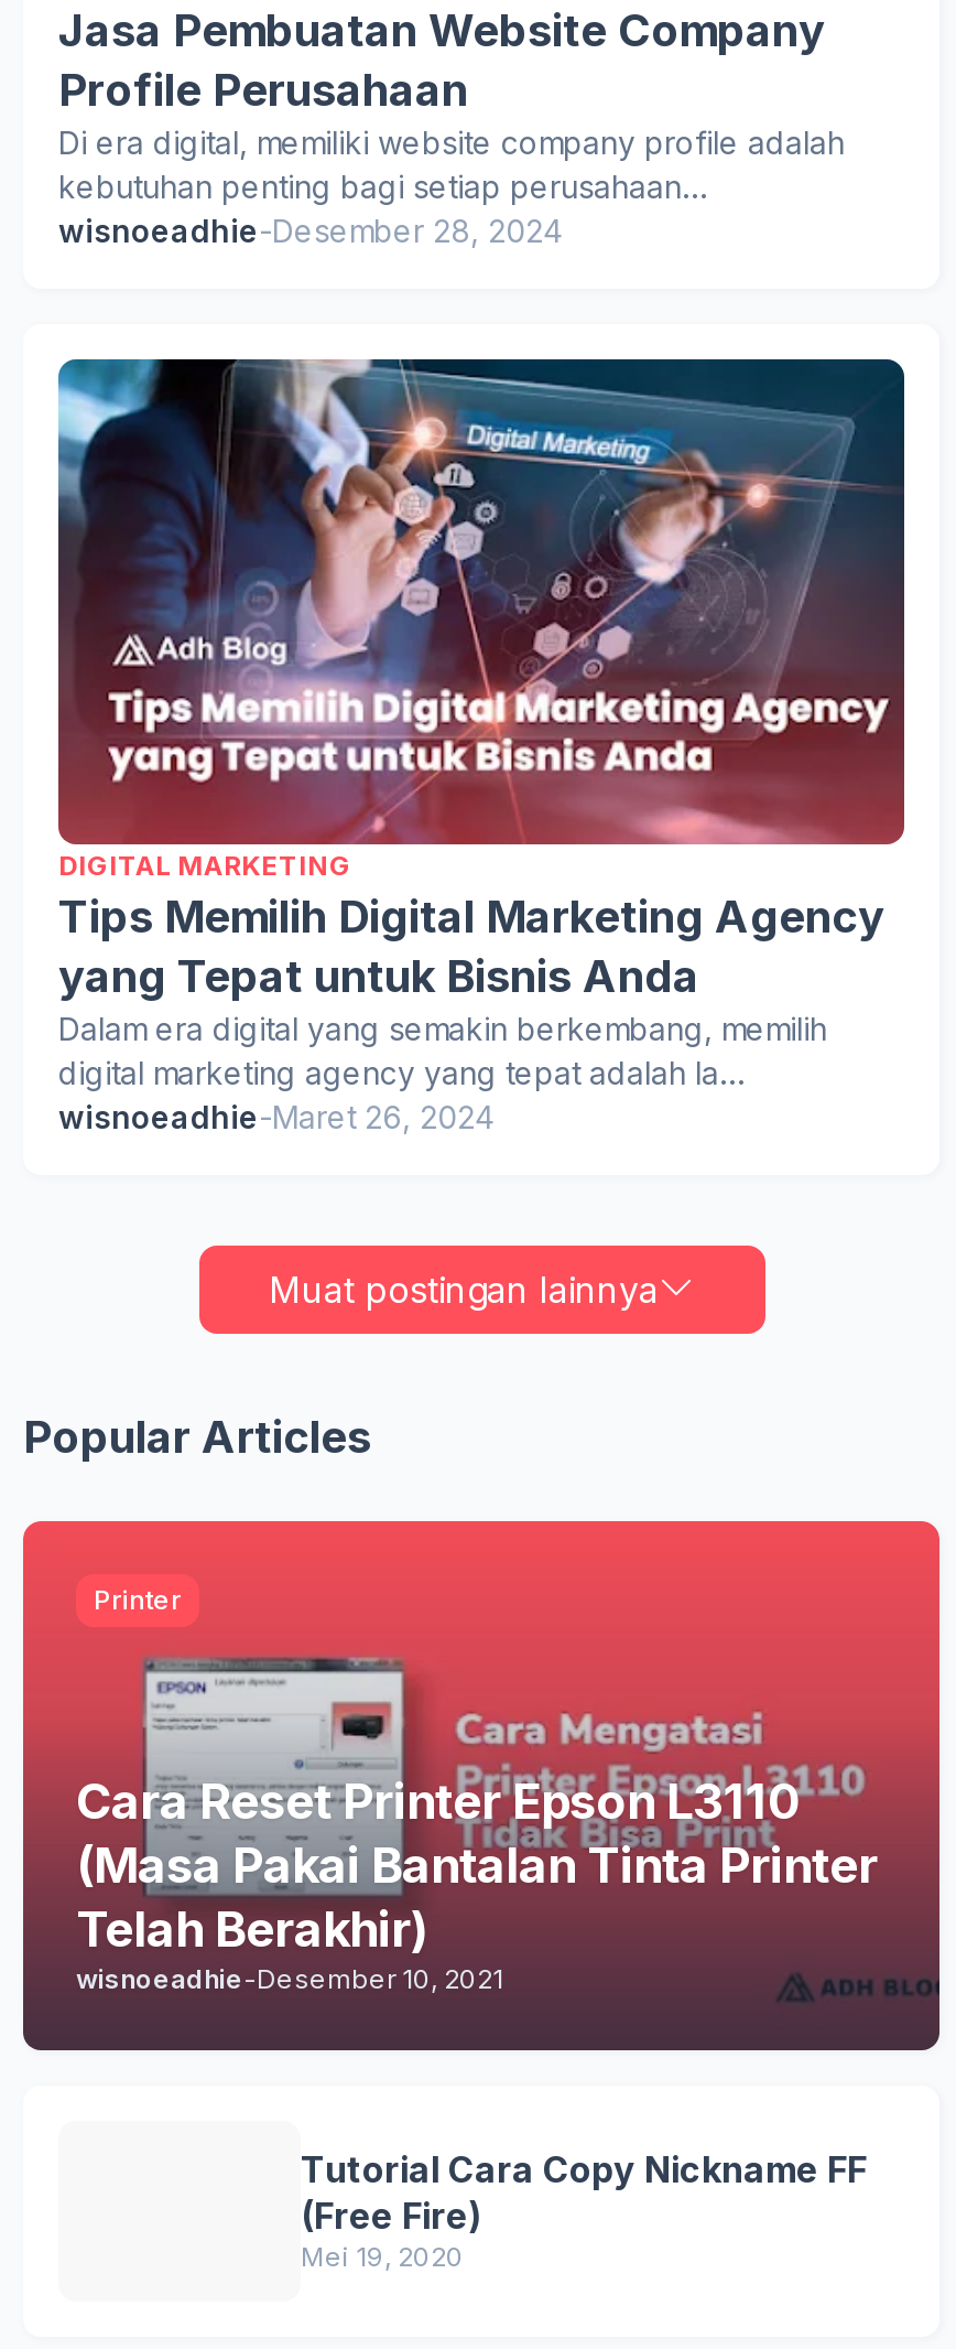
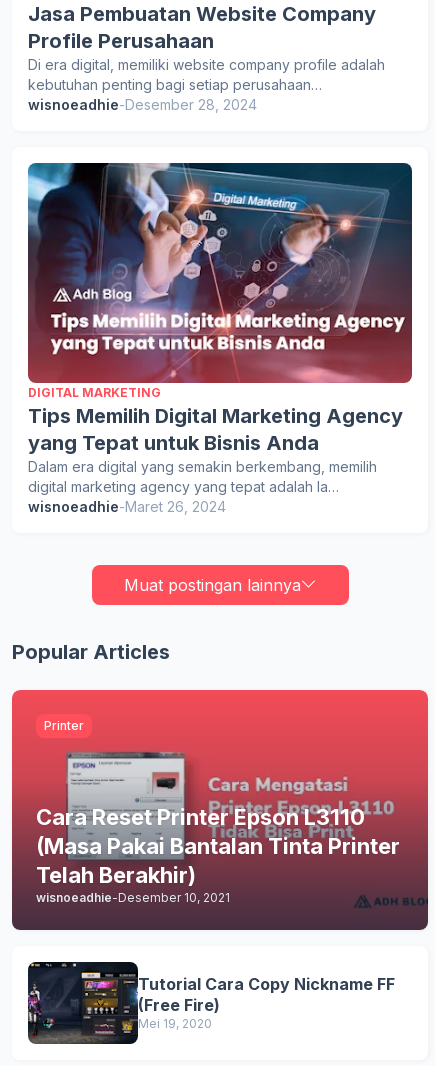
none -> [27,961,139,1045] [image]

